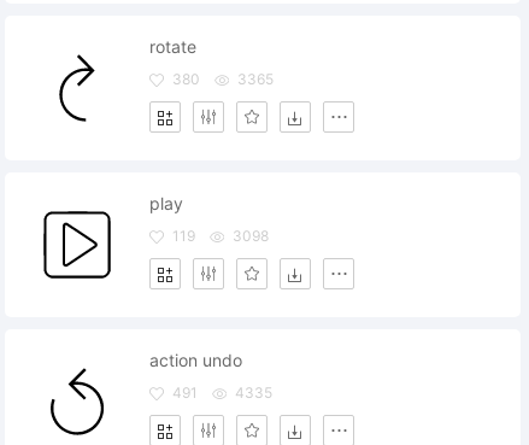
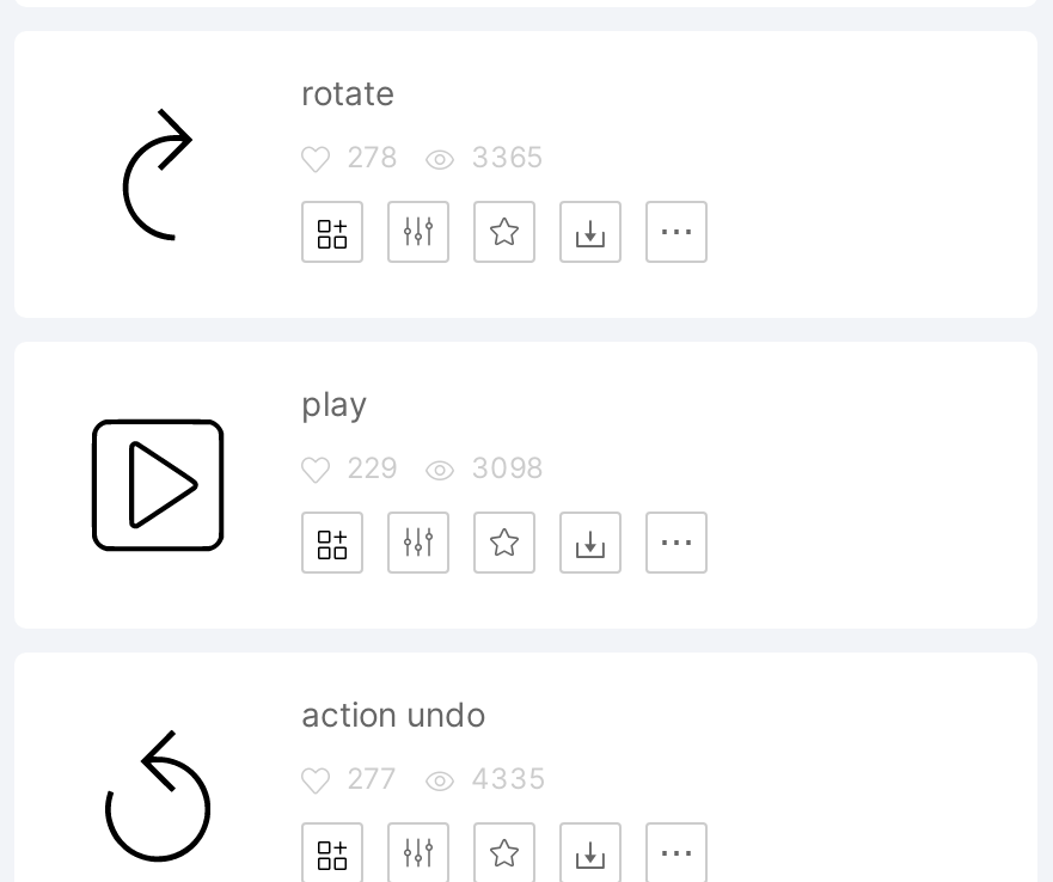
[172,70,200,88] 380 -> [347,139,397,174] 278
[172,227,195,245] 119 -> [347,449,397,485] 229
[172,383,198,402] 491 -> [347,760,397,796] 277

